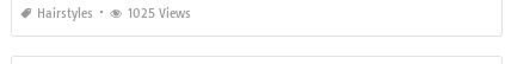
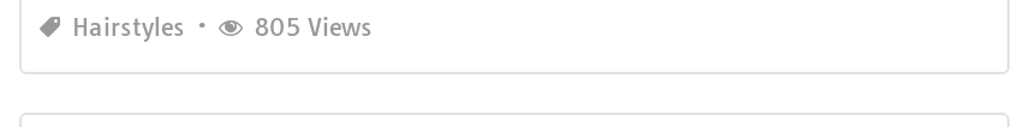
[128,5,191,21] 1025 Views -> [255,11,373,42] 805 Views

